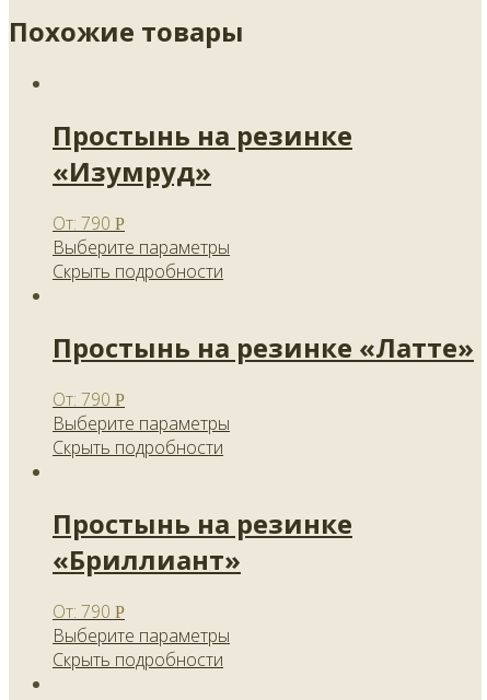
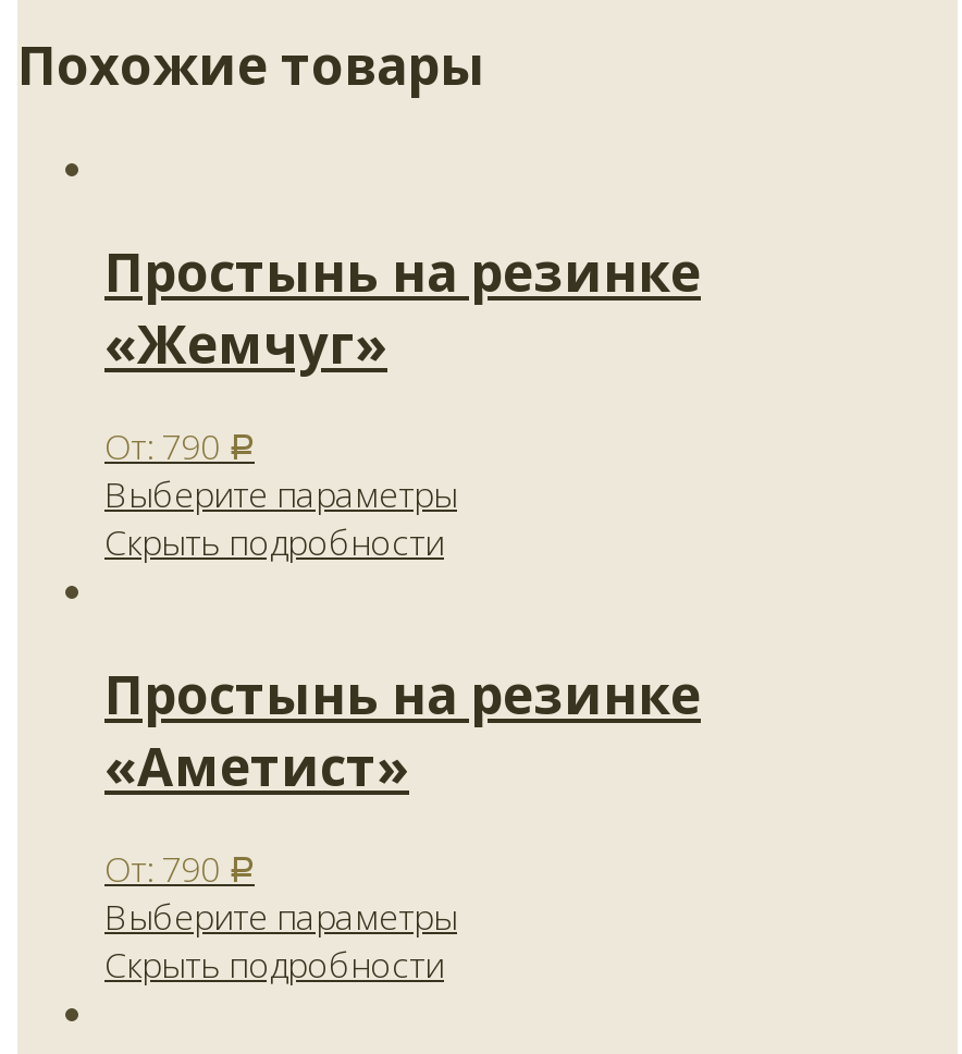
[53,153,474,365] «Изумруд» | От: 790 Р | Выберите параметры | Скрыть подробности | Простынь на резинке «Латте» -> [104,307,387,379] «Жемчуг»
[53,541,241,577] «Бриллиант» -> [104,730,409,801] «Аметист»

